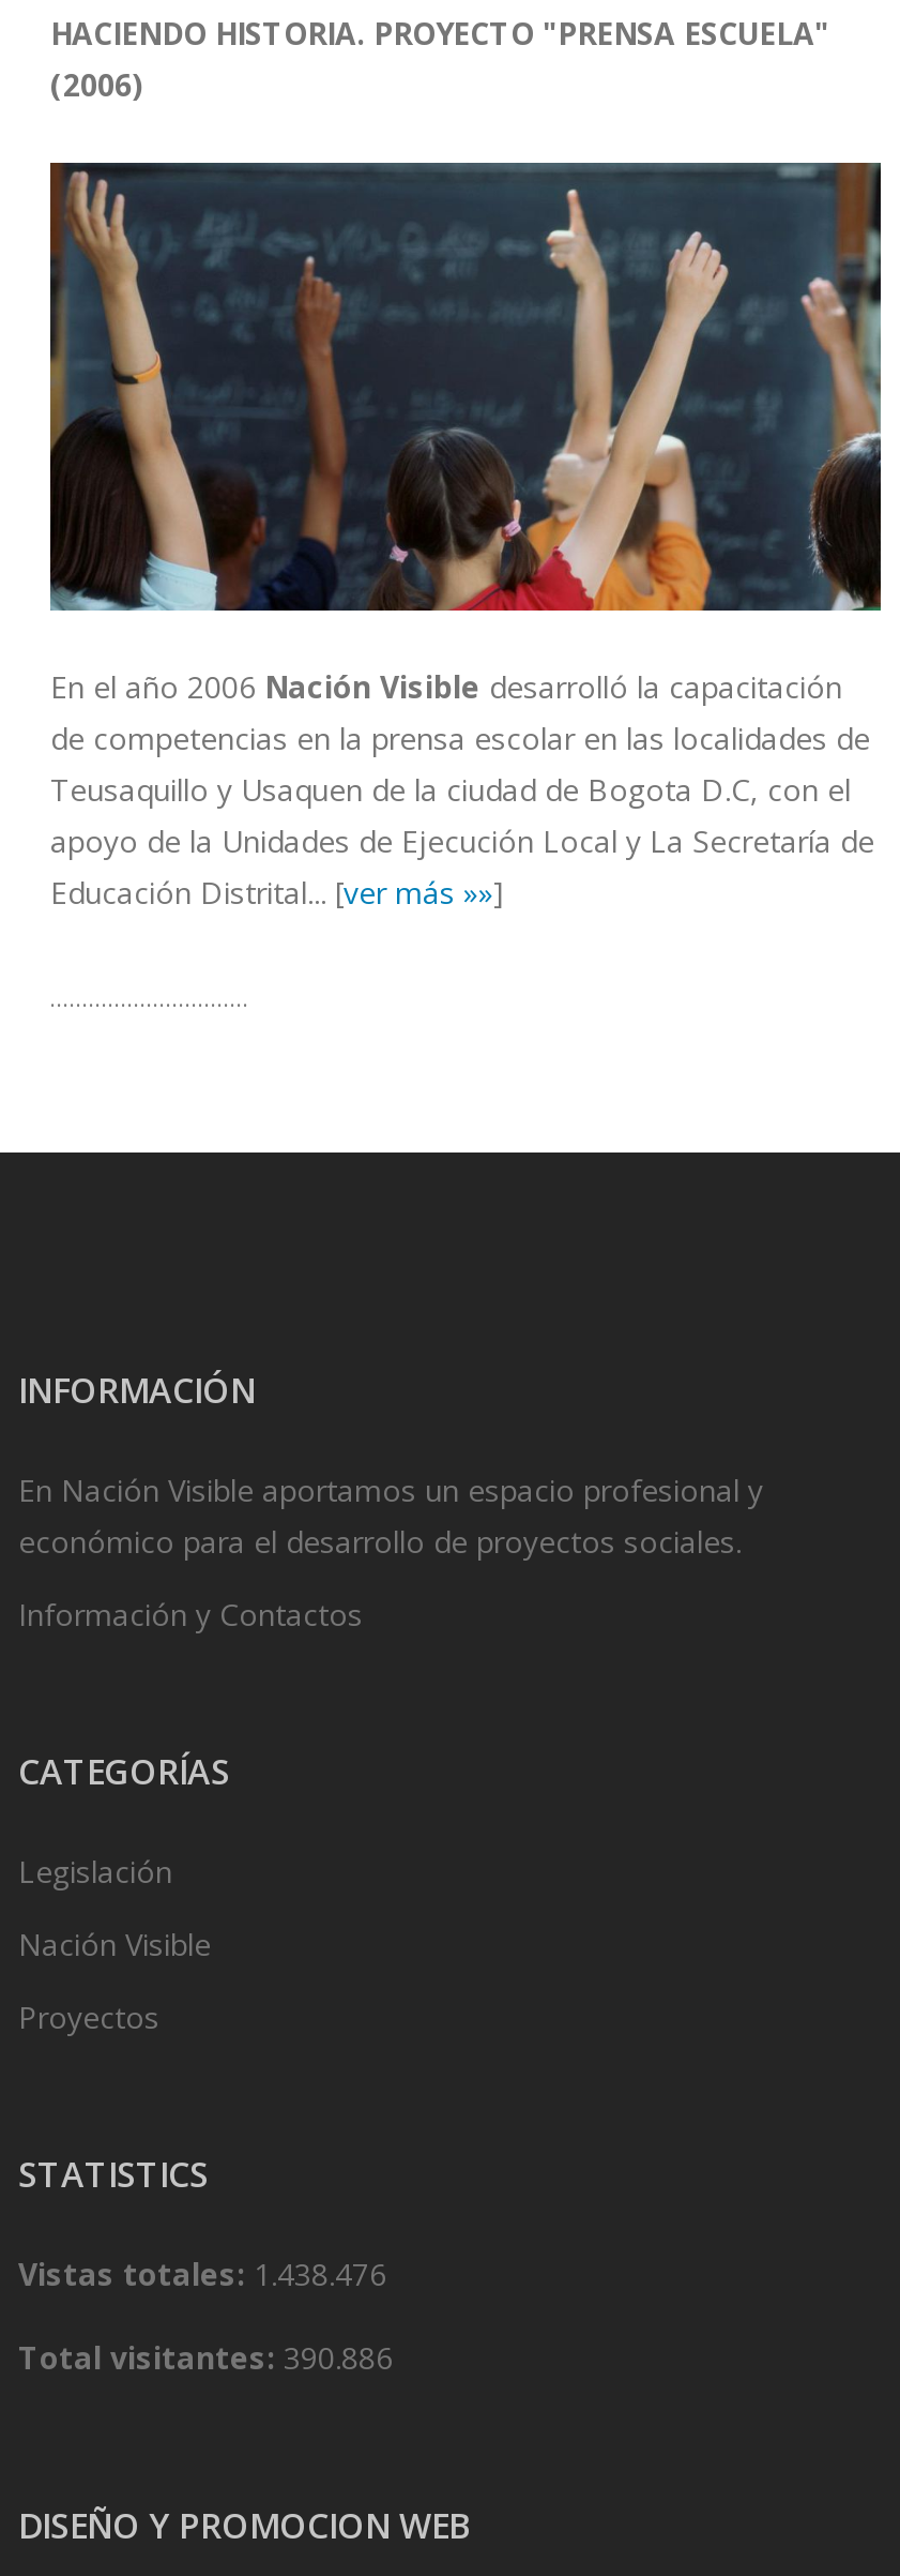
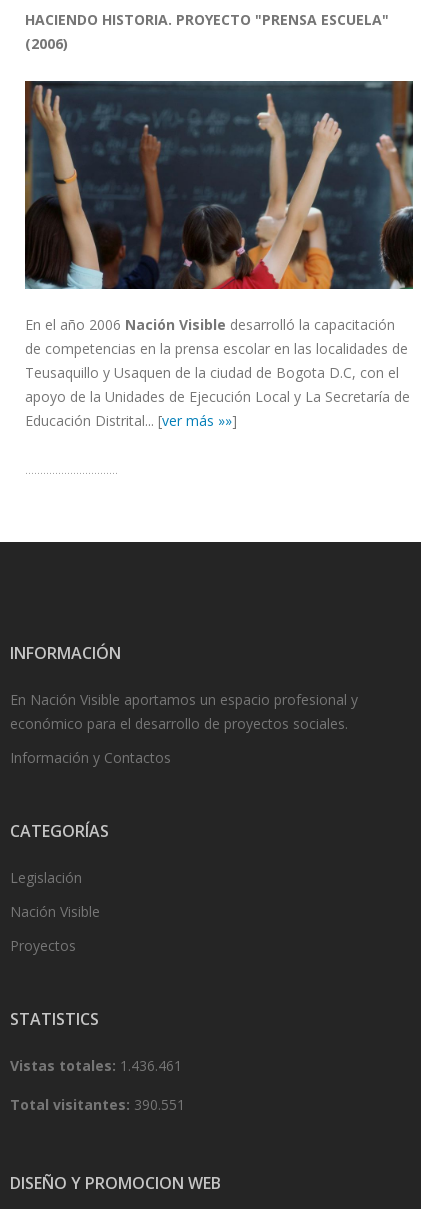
[18,2254,386,2295] Vistas totales: 1.438.476 -> [10,1056,182,1075] Vistas totales: 1.436.461
[18,2337,393,2378] Total visitantes: 390.886 -> [10,1095,185,1114] Total visitantes: 390.551

